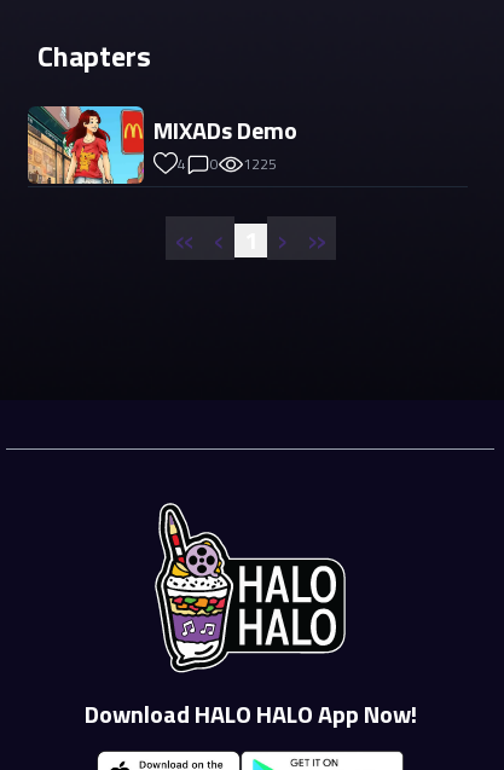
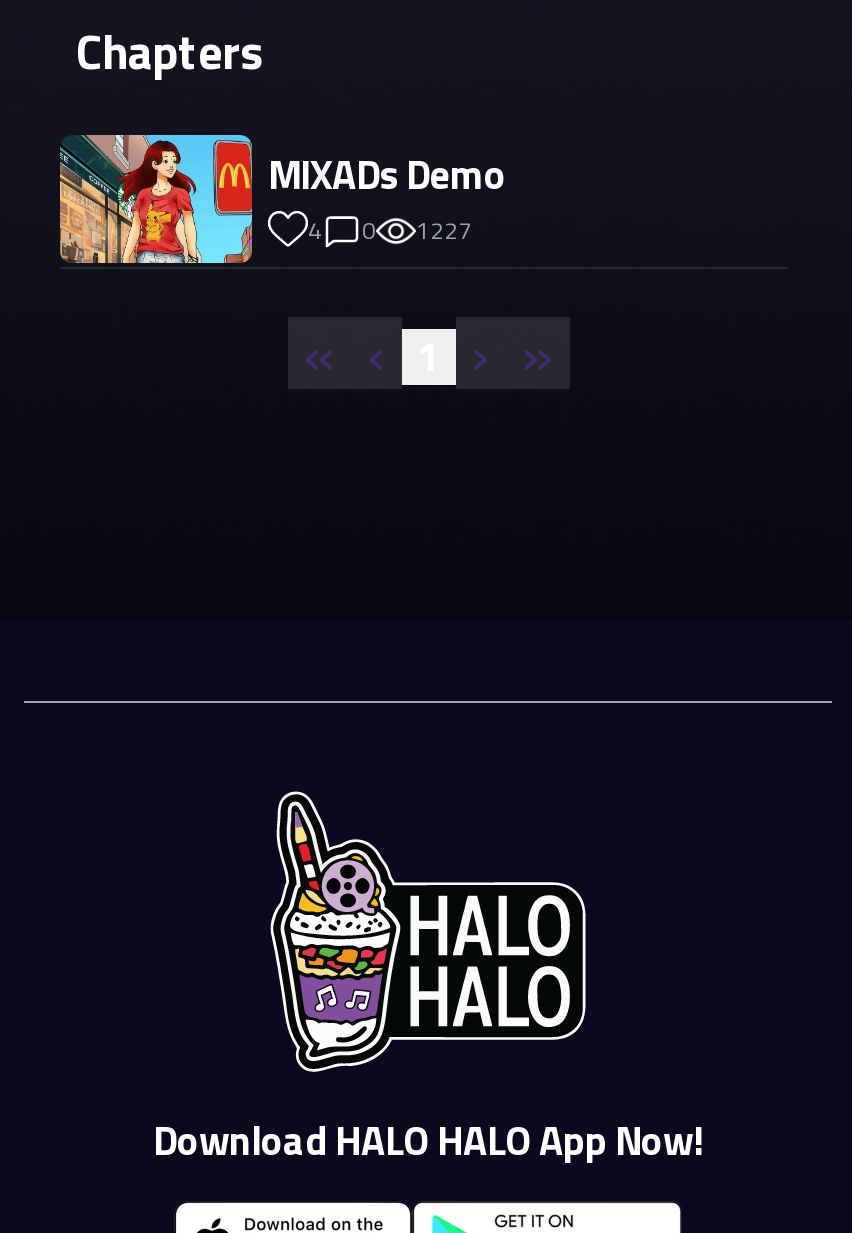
[243,152,277,175] 1225 -> [416,211,472,249] 1227

